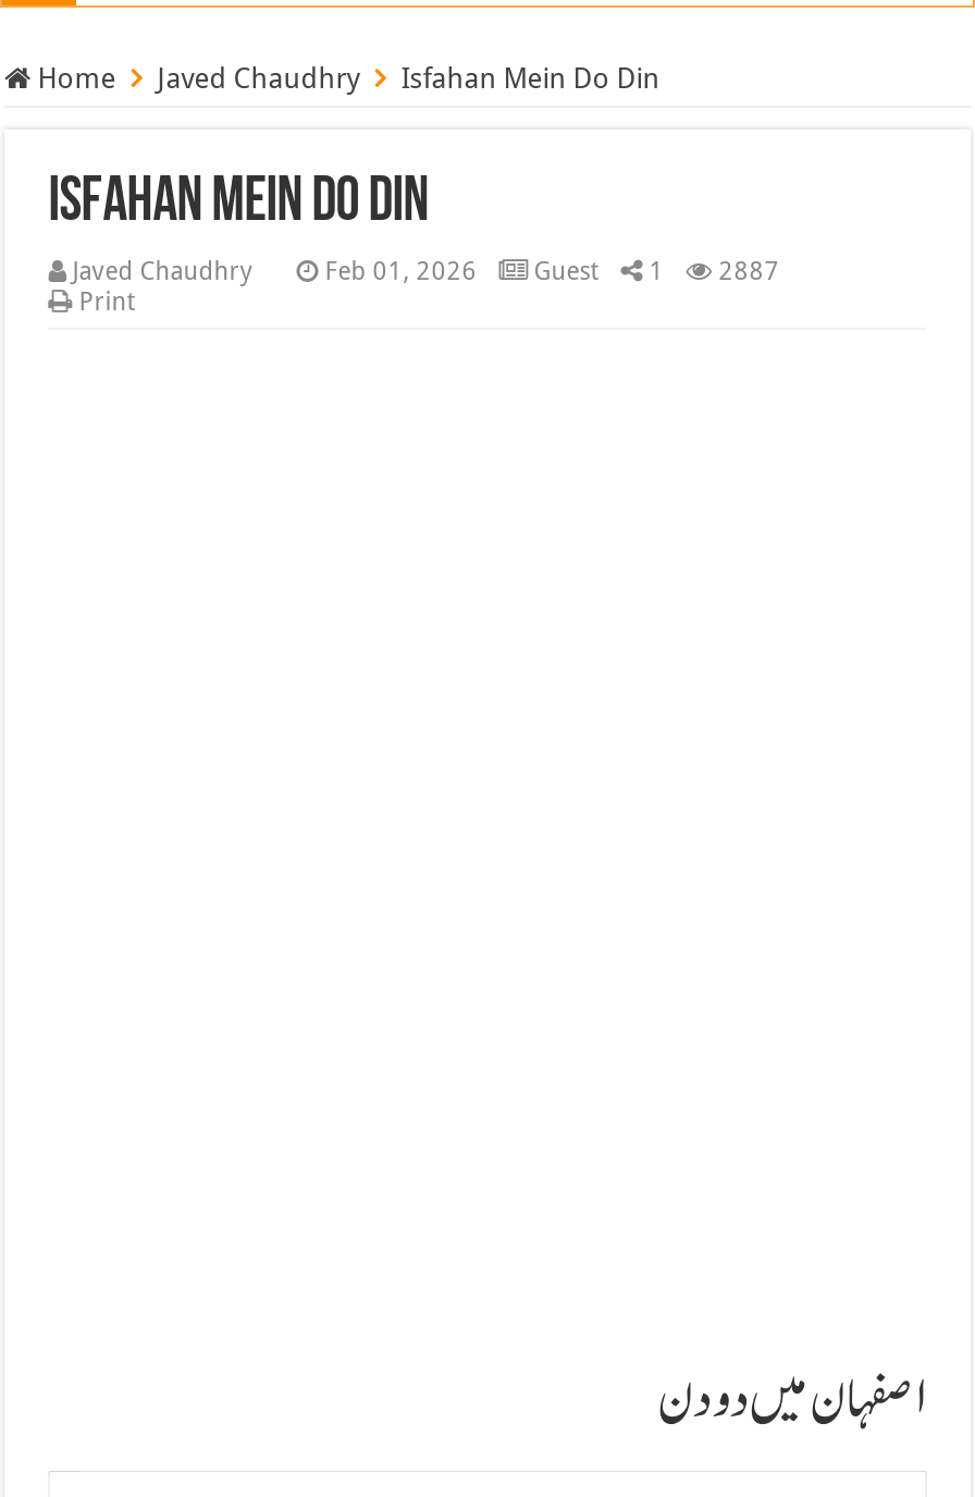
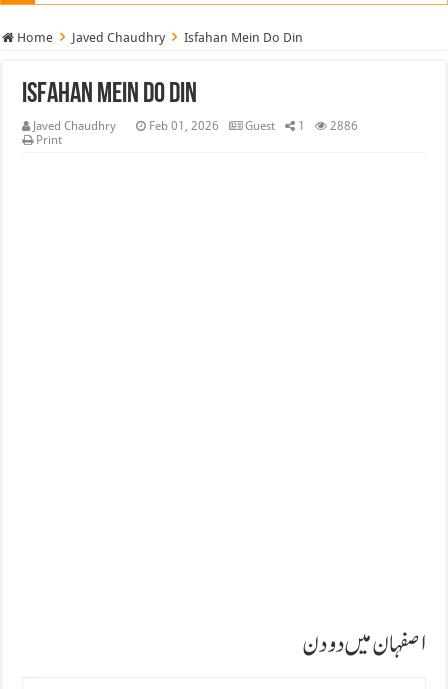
[325,256,780,287] Feb 01, 2026 Guest 1 2887 -> [149,119,358,133] Feb 01, 2026 Guest 1 2886

